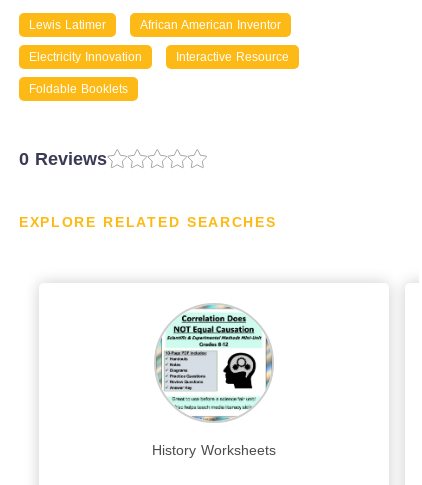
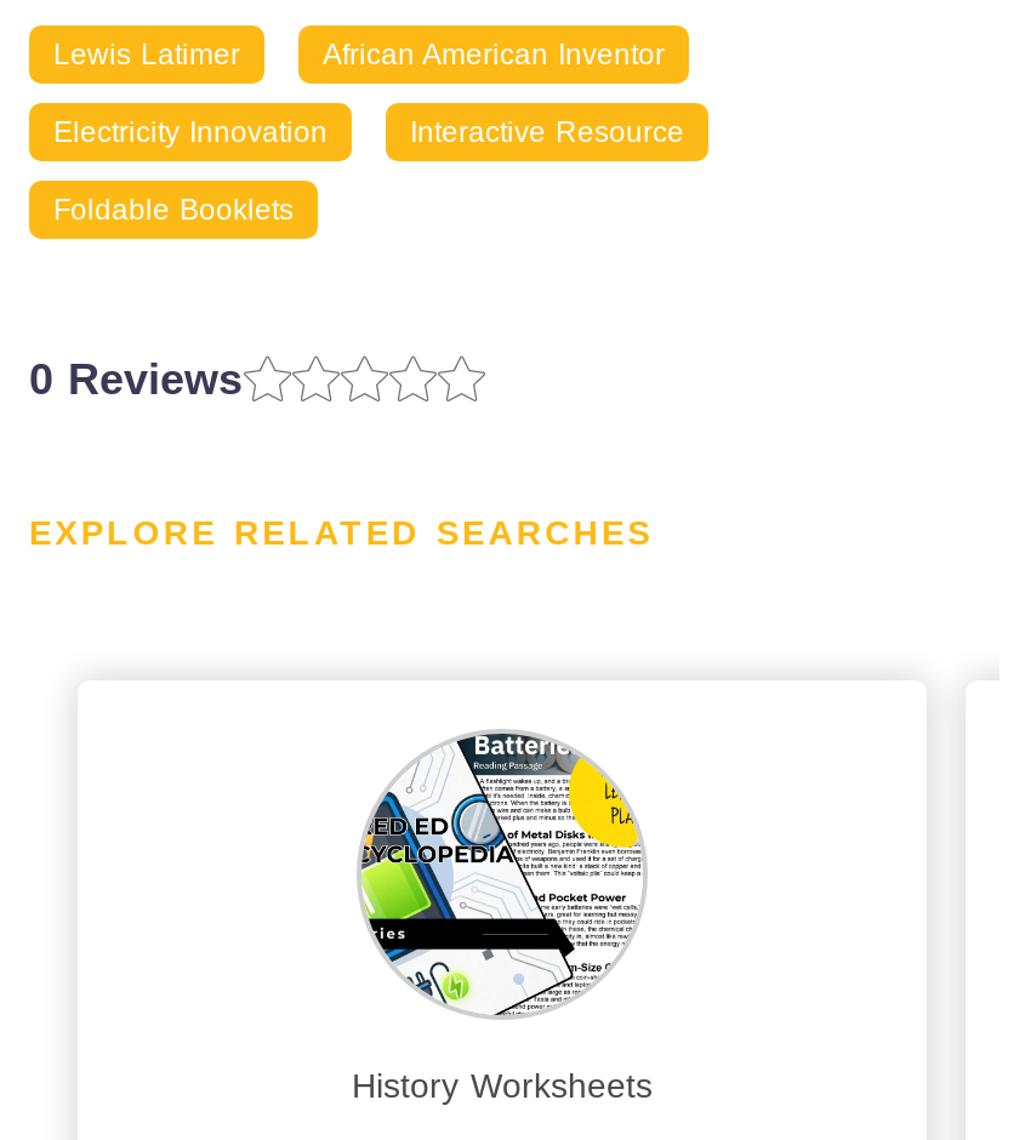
[156,304,273,421] [image] -> [361,731,643,1015] [image]

